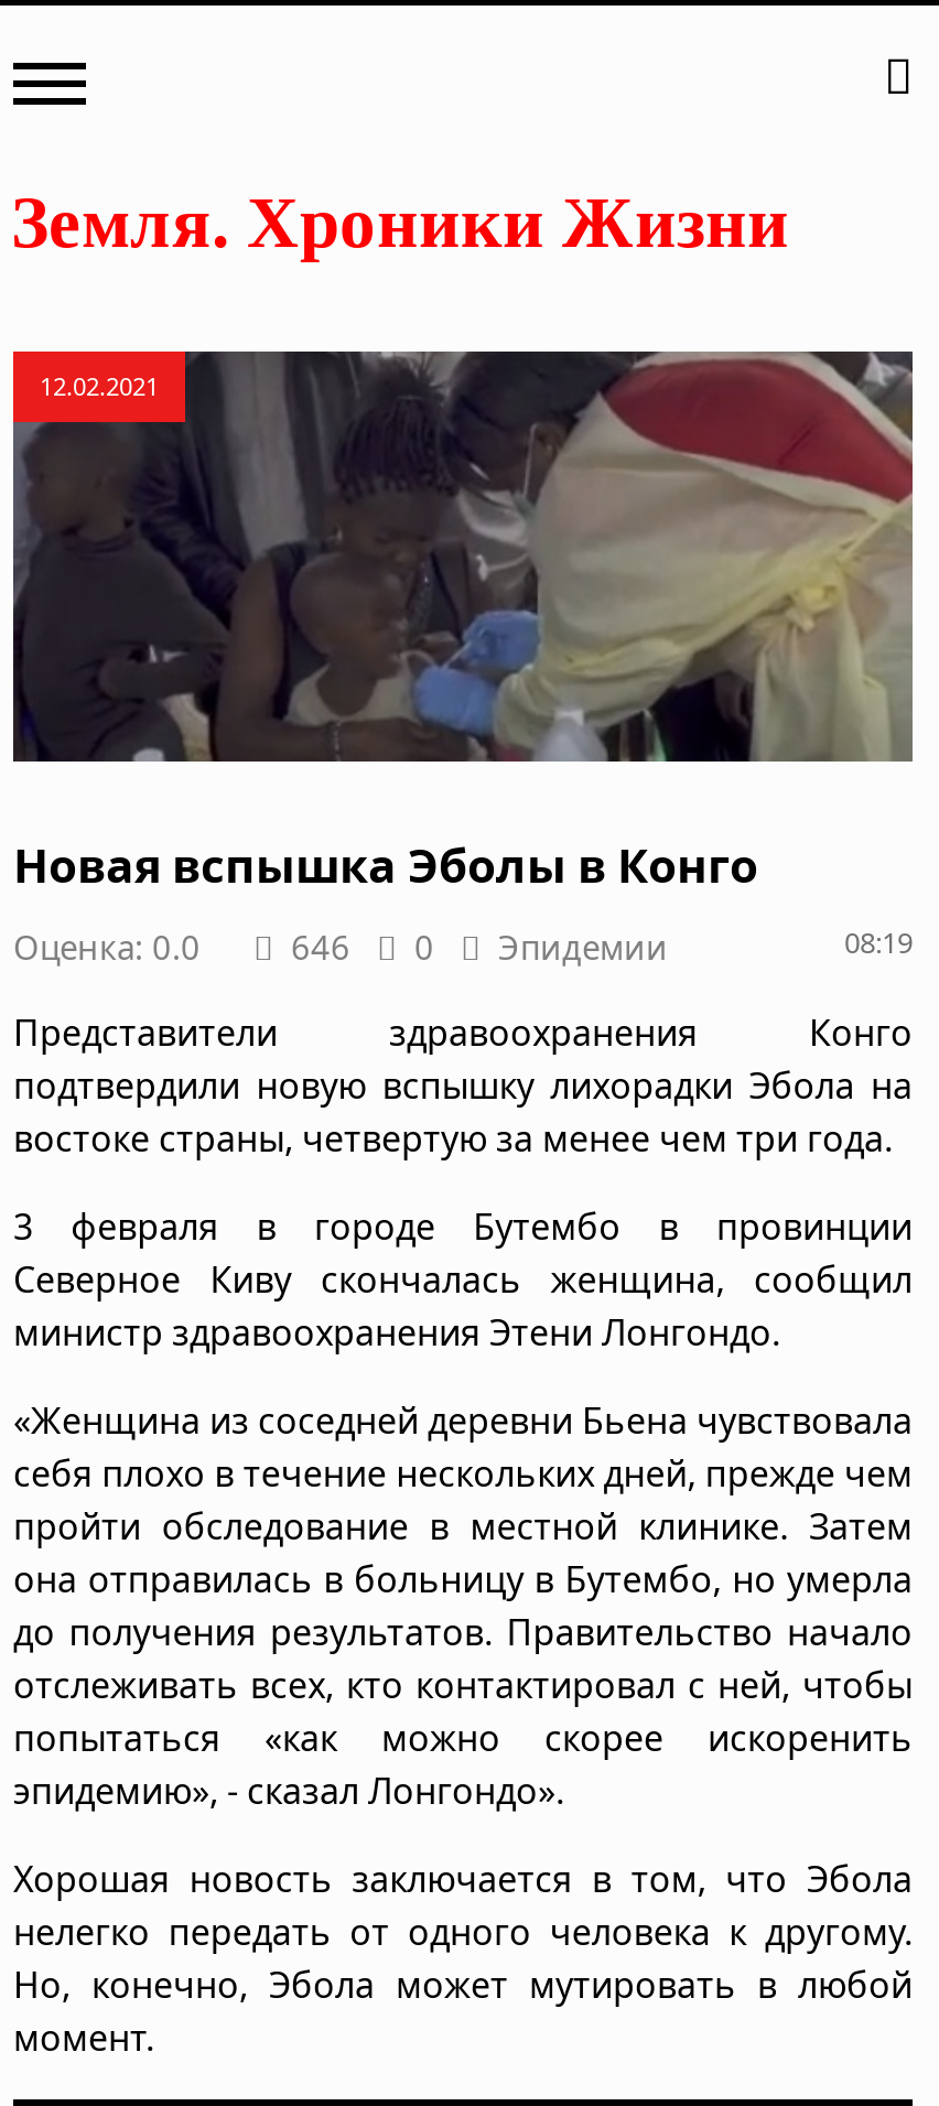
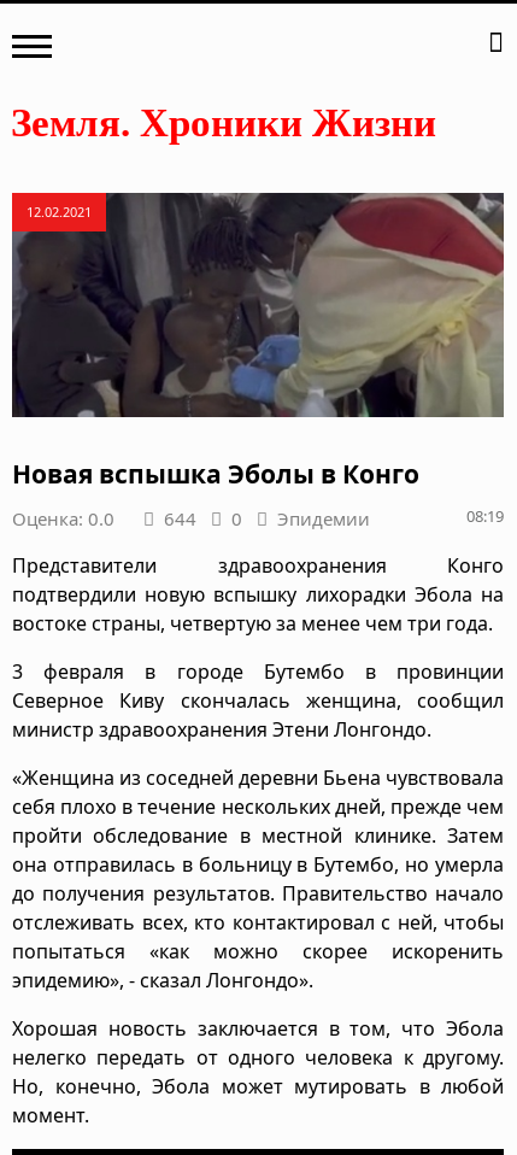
[13,925,668,969] Оценка: 0.0 646 0 Эпидемии -> [12,506,370,530] Оценка: 0.0 644 0 Эпидемии

